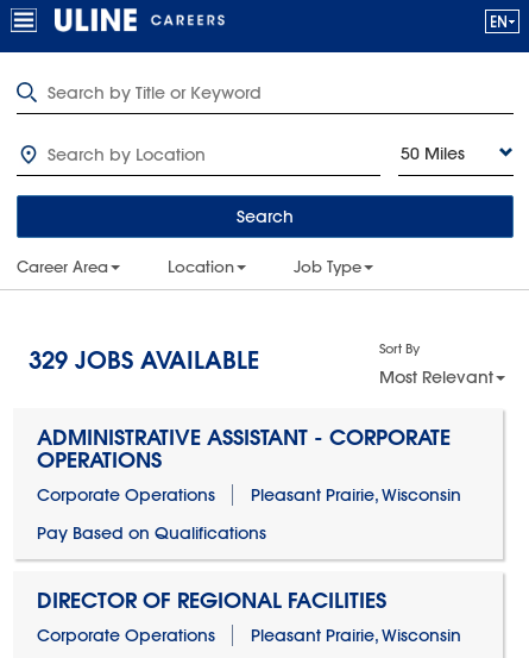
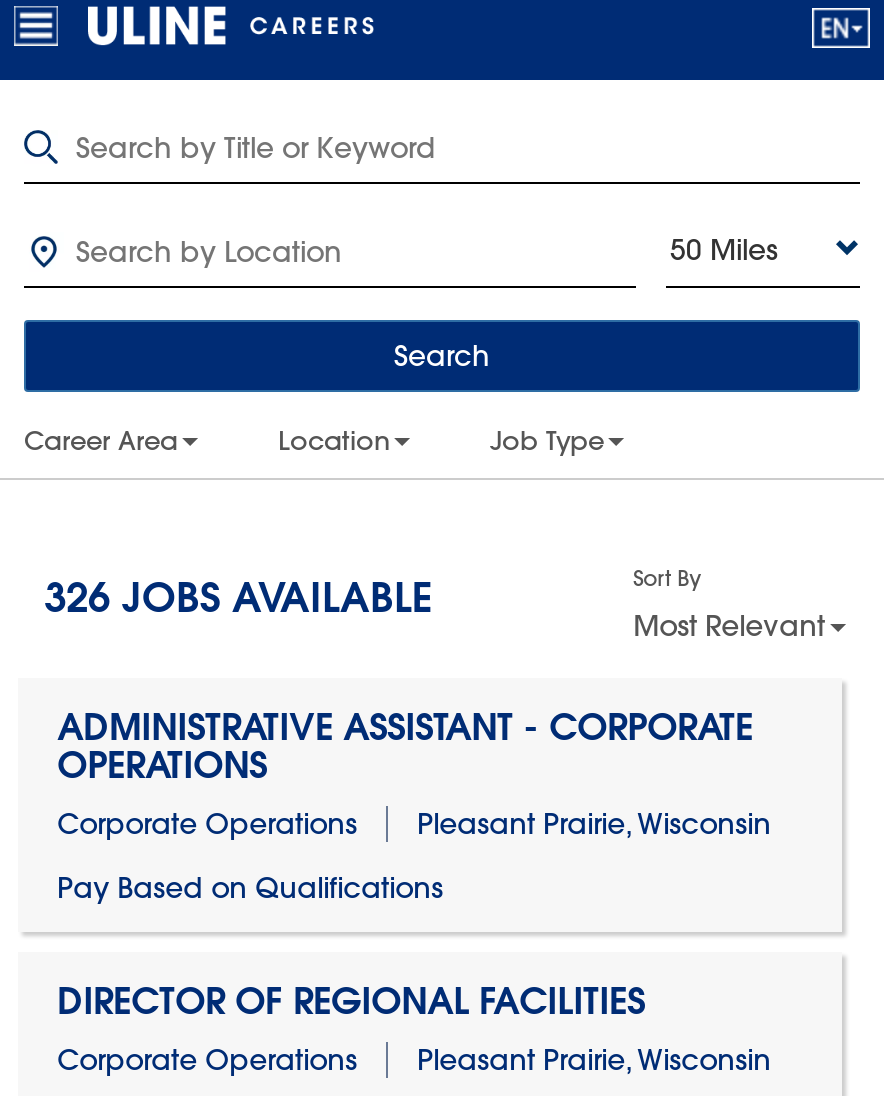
[29,344,259,375] 329 JOBS AVAILABLE -> [44,570,432,622] 326 JOBS AVAILABLE

